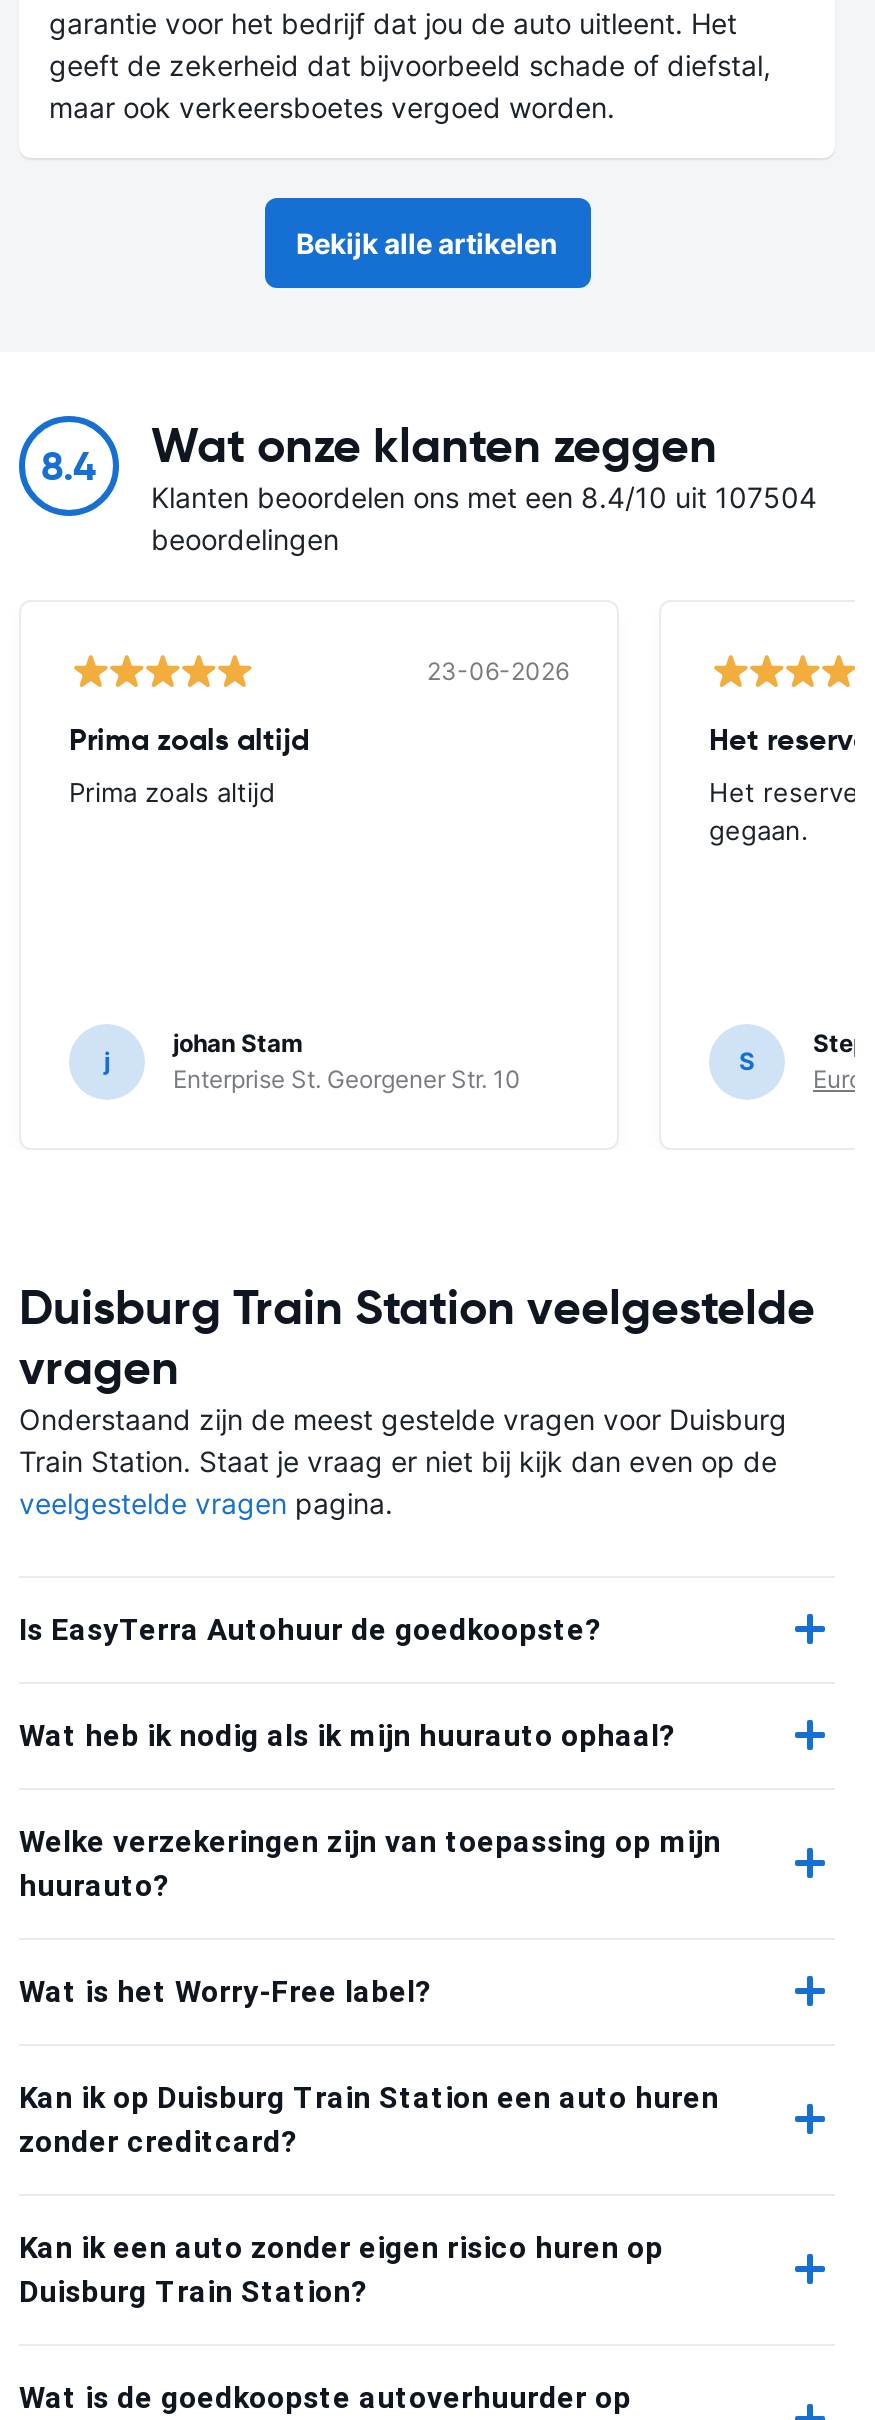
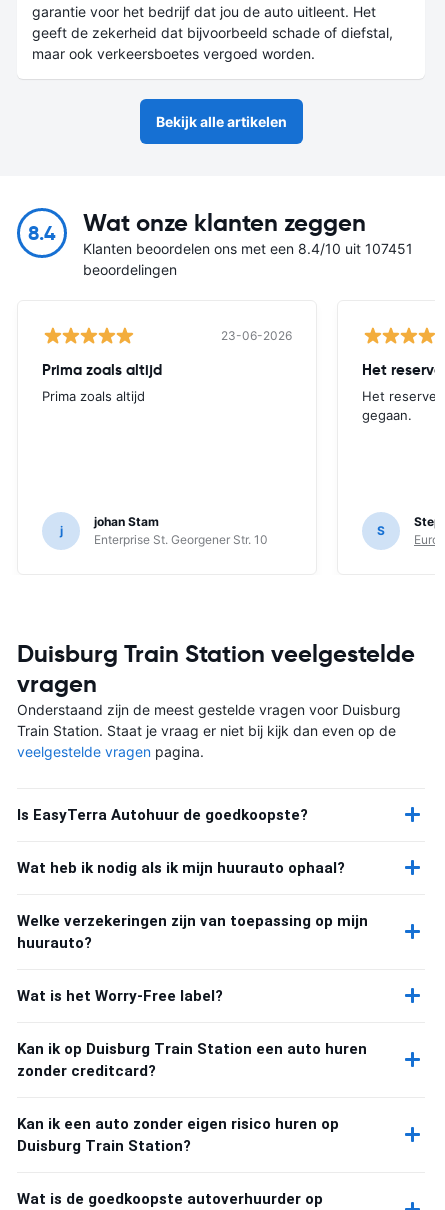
[151,480,817,514] Klanten beoordelen ons met een 8.4/10 uit 107504 -> [83,240,413,257] Klanten beoordelen ons met een 8.4/10 uit 107451

